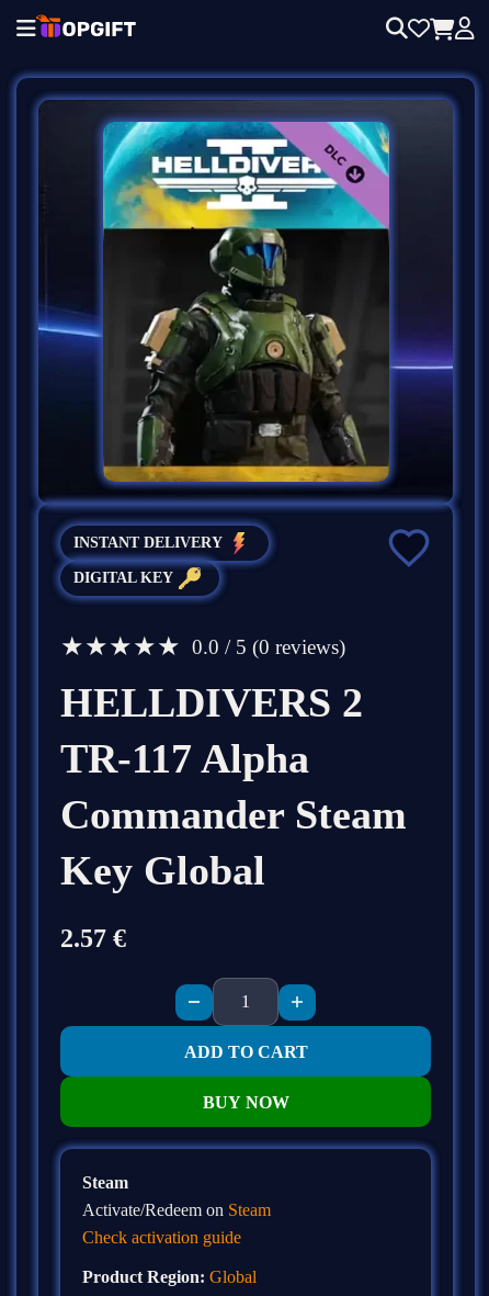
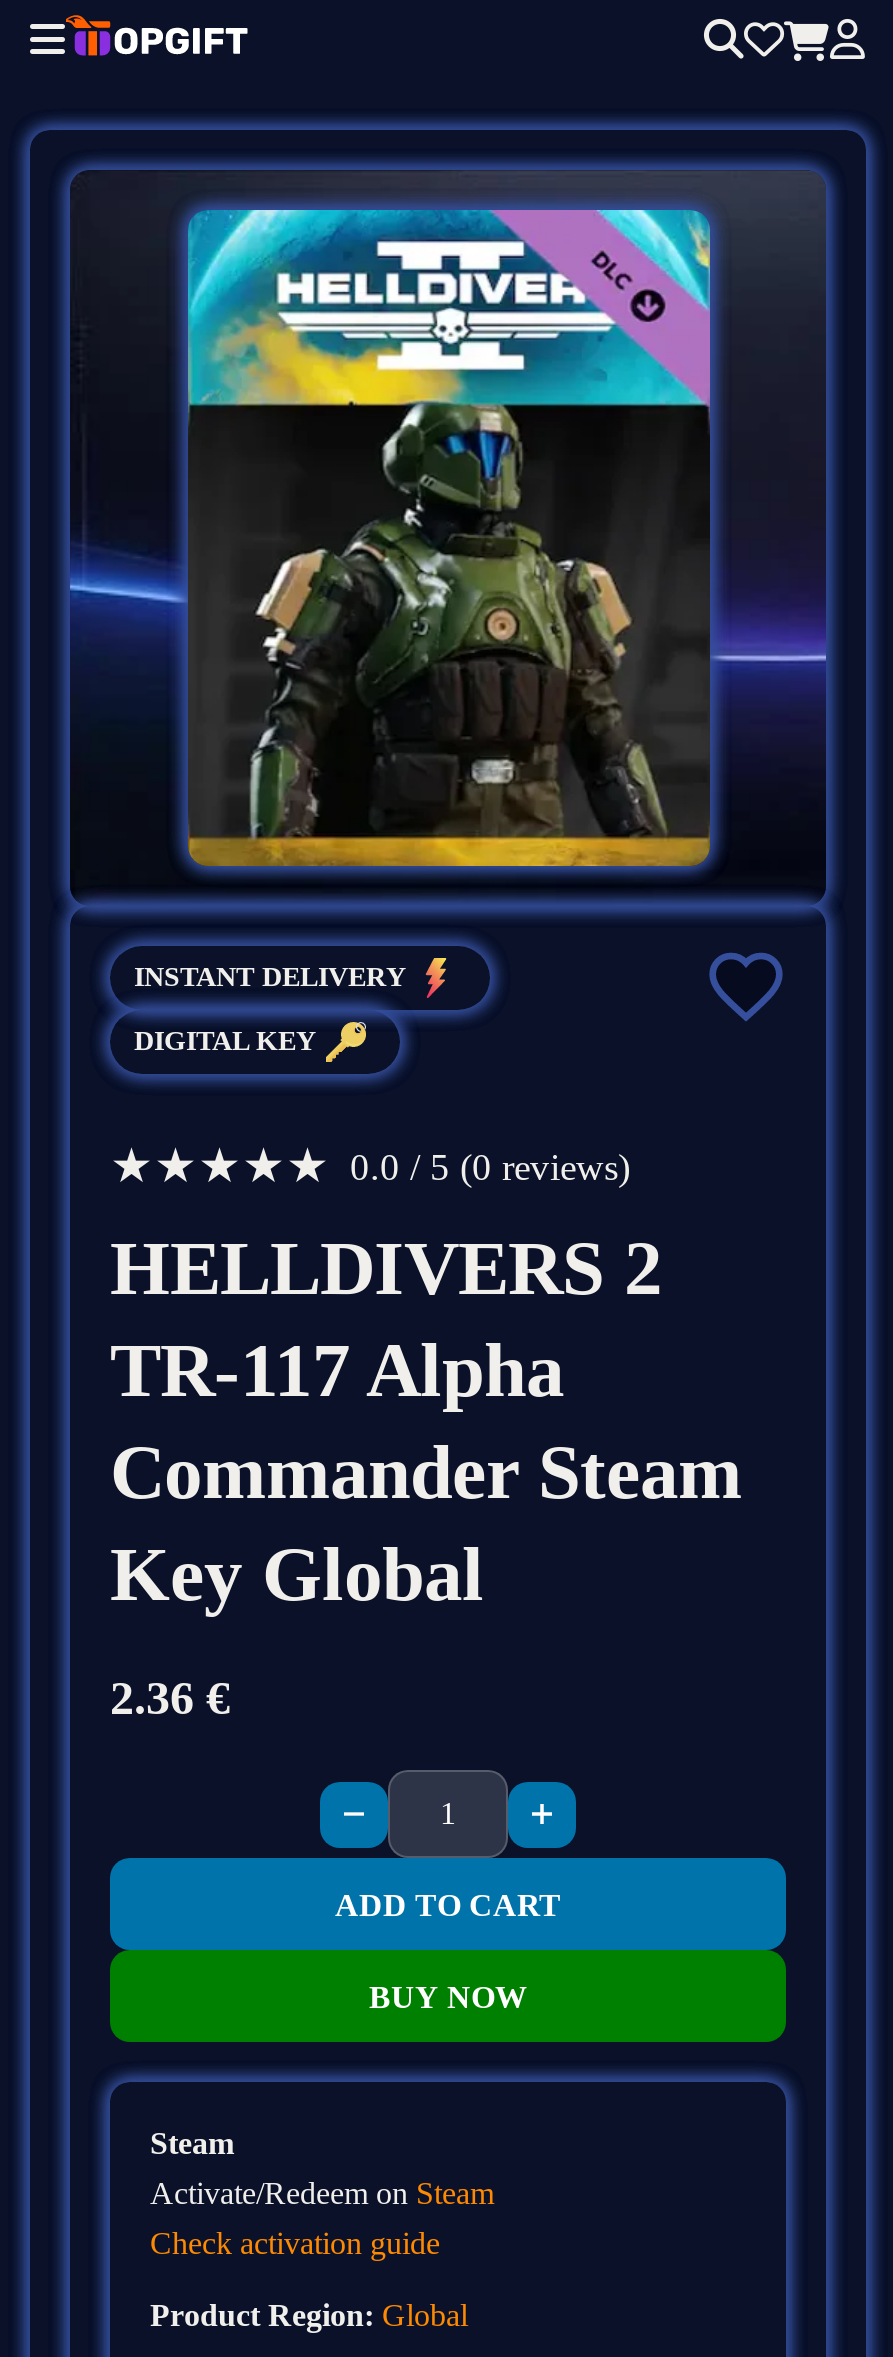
[60,924,126,953] 2.57 € -> [110,1672,230,1724] 2.36 €

